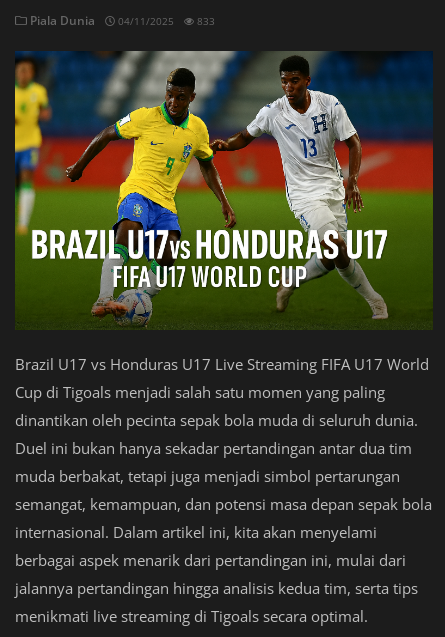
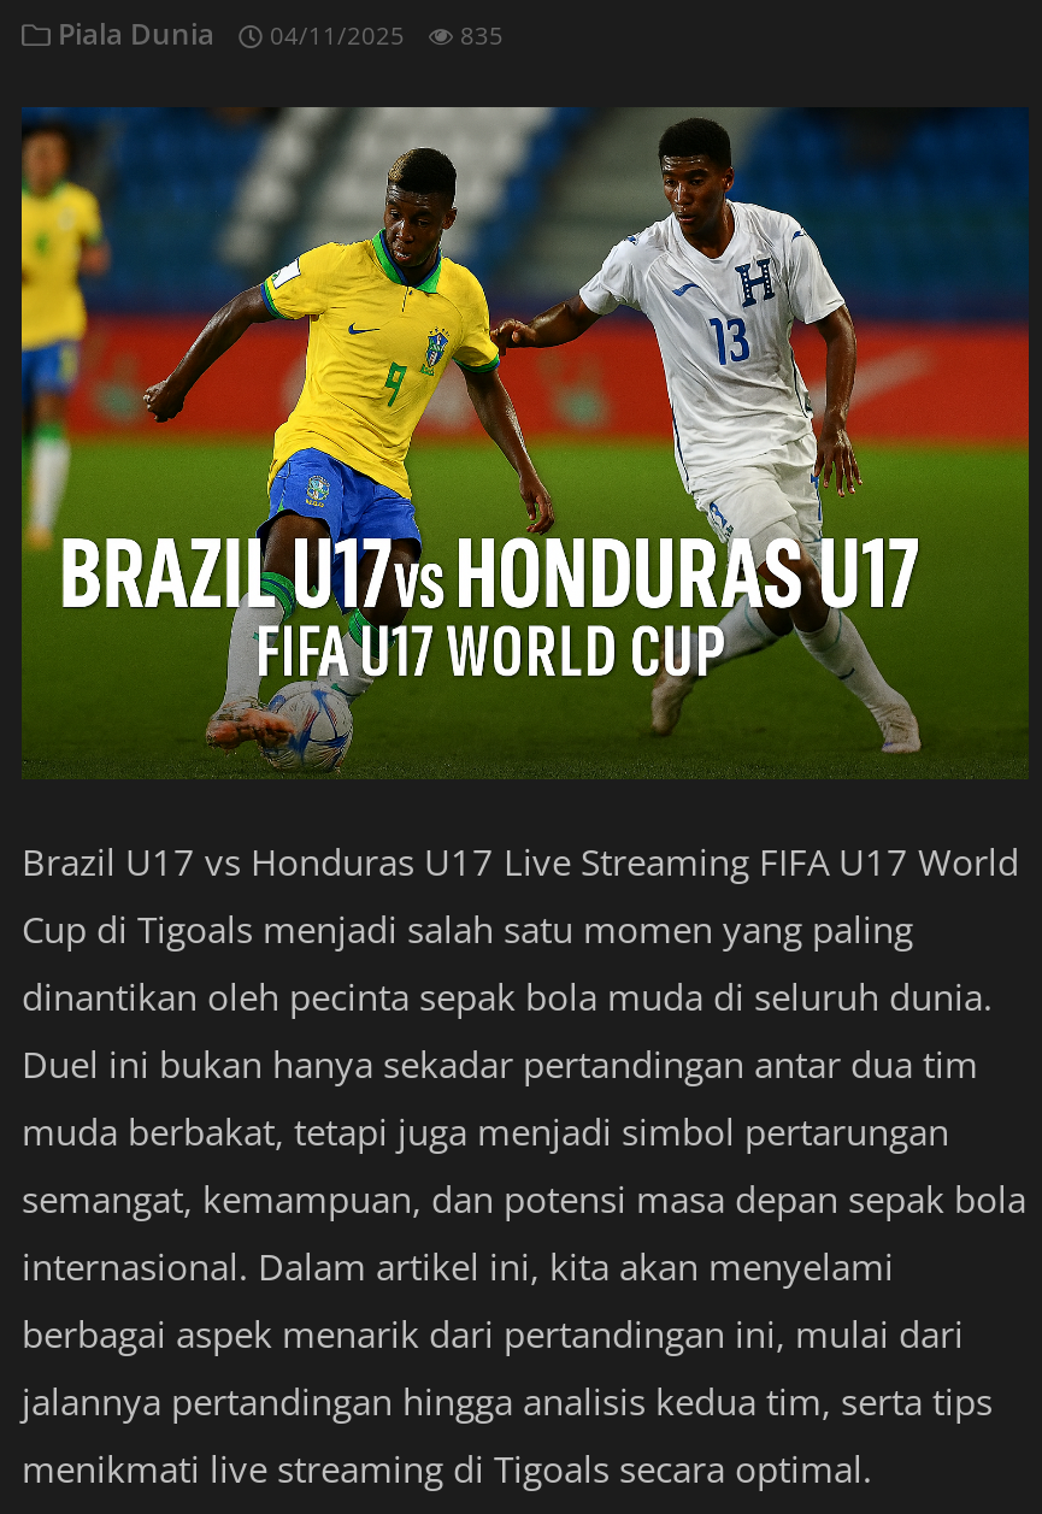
[27,12,215,29] Piala Dunia 04/11/2025 833 -> [51,13,504,54] Piala Dunia 04/11/2025 835

